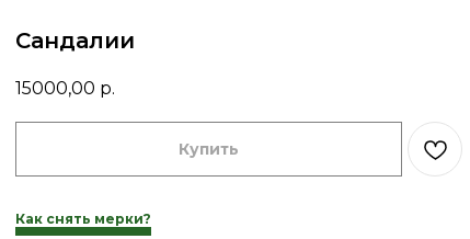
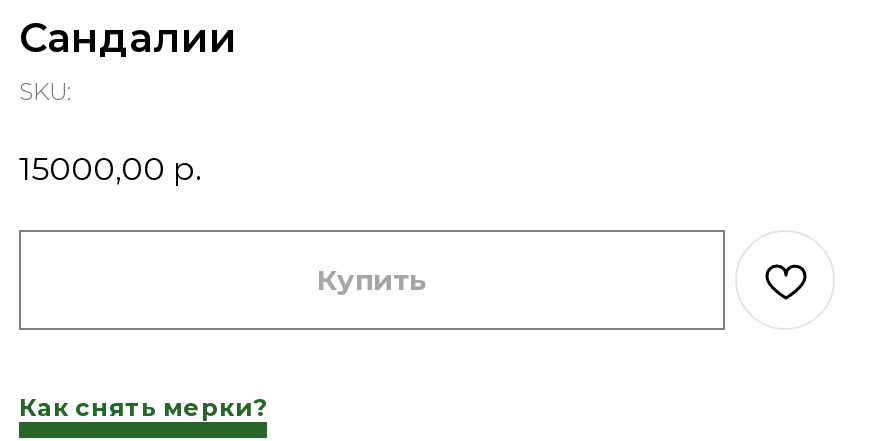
none -> [19,76,71,106] SKU:

